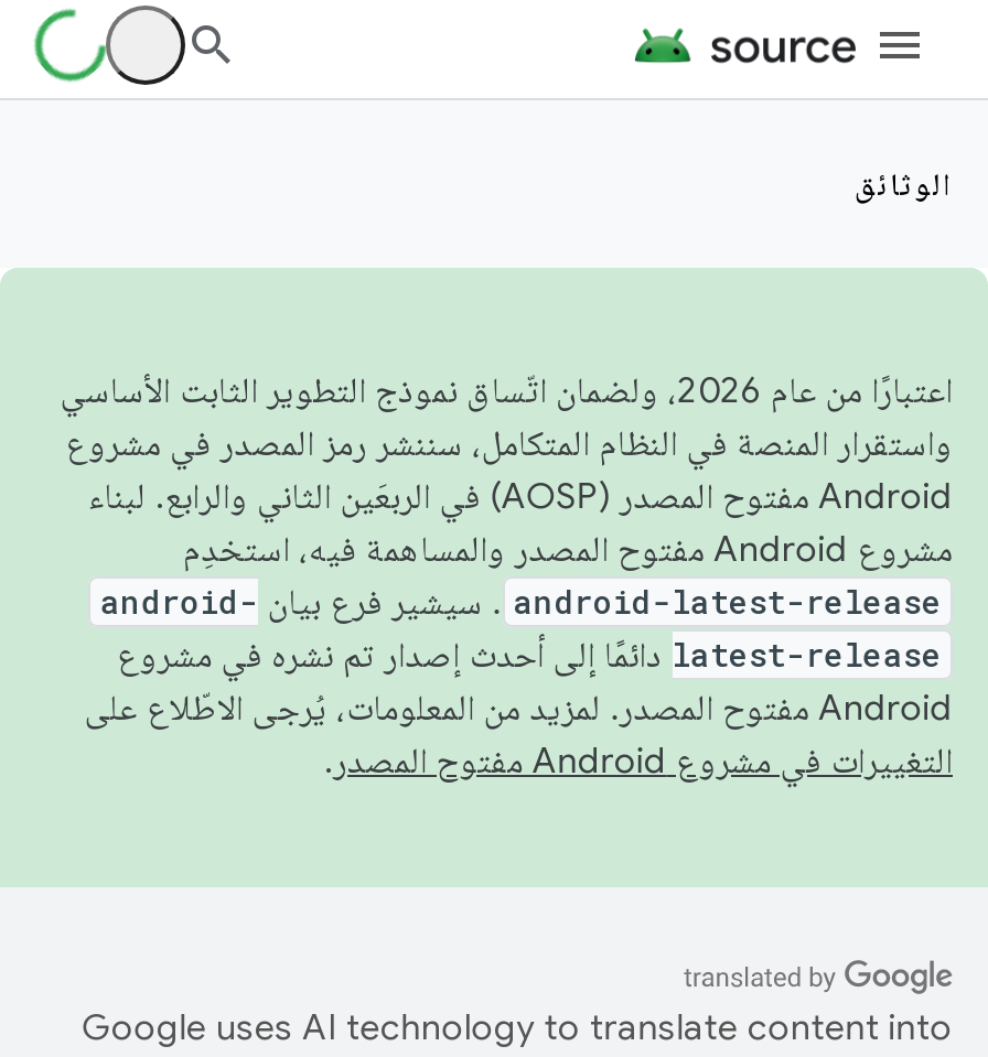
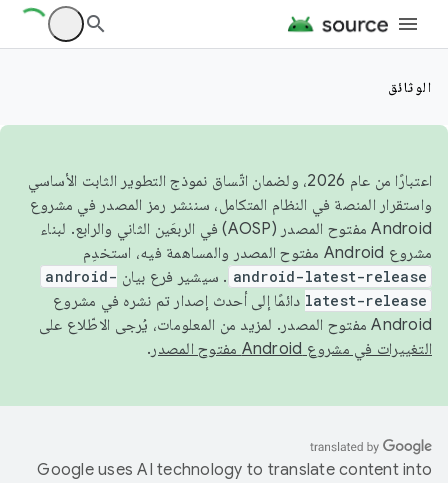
[31,10,108,85] [image] -> [15,7,49,41] [image]

